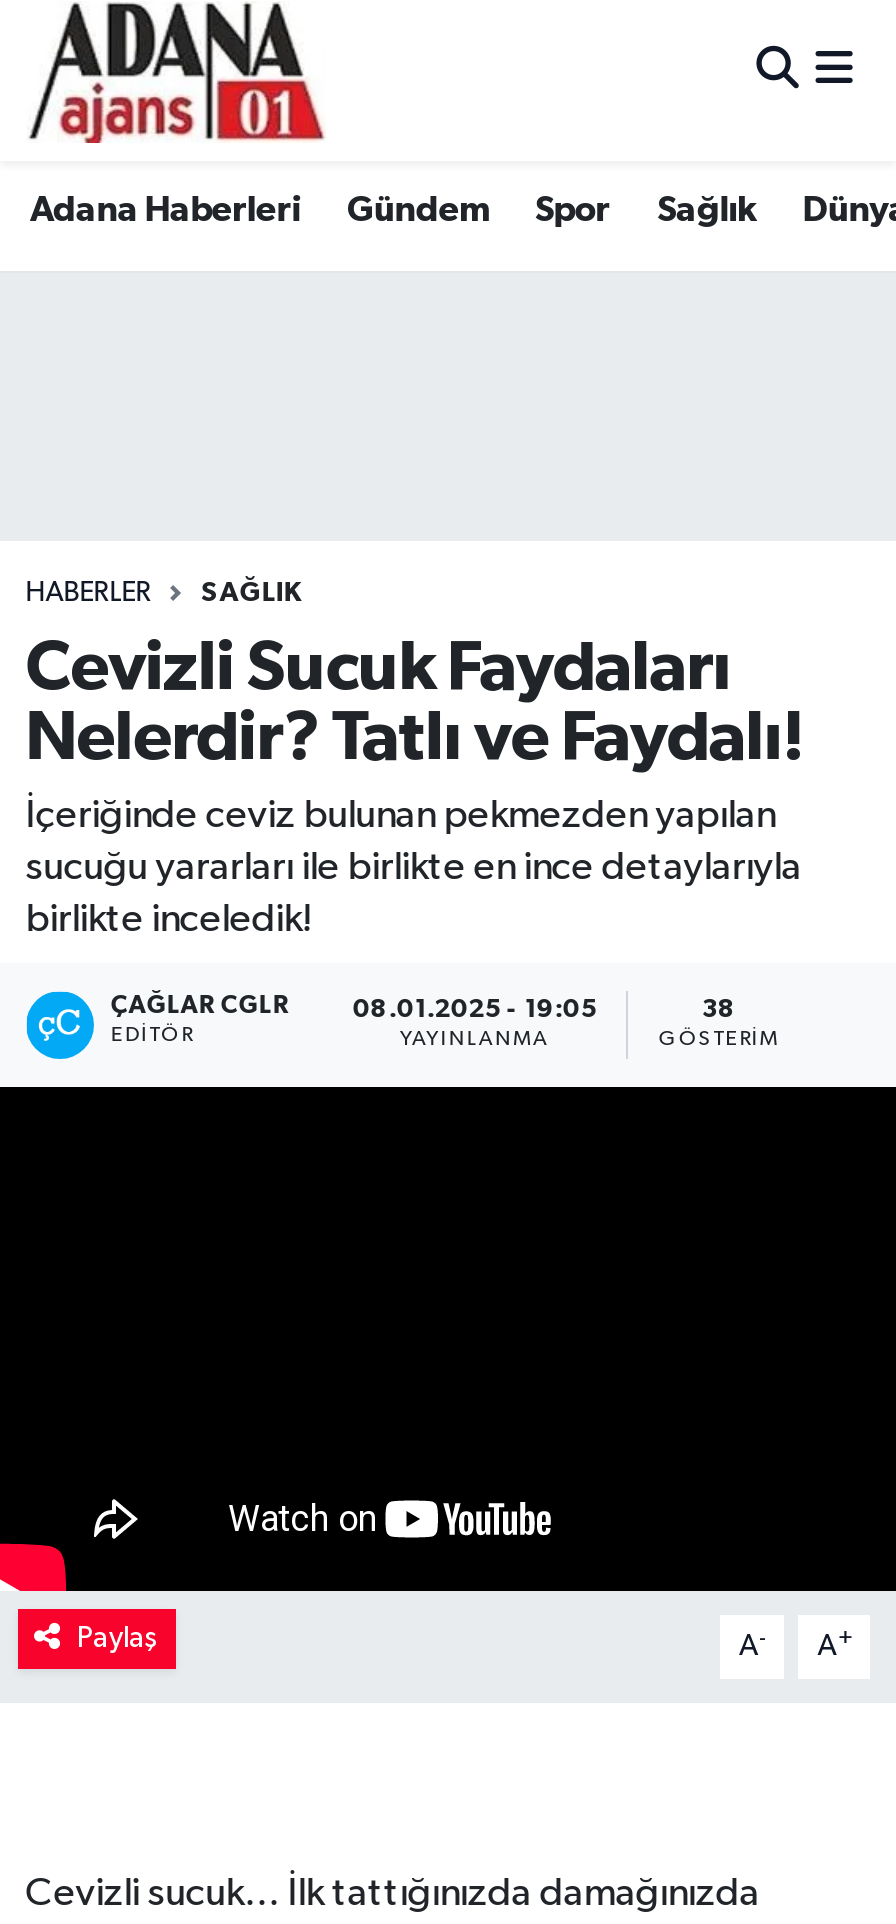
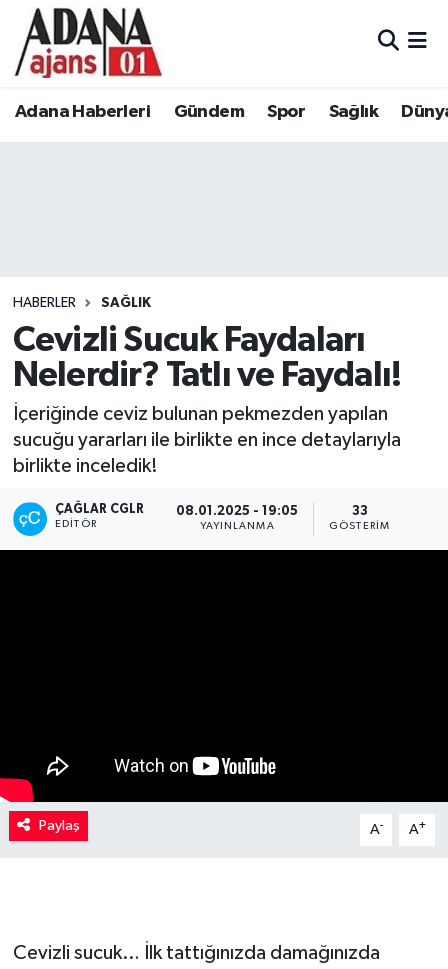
[702,998,736,1024] 38 -> [351,505,367,518] 33

